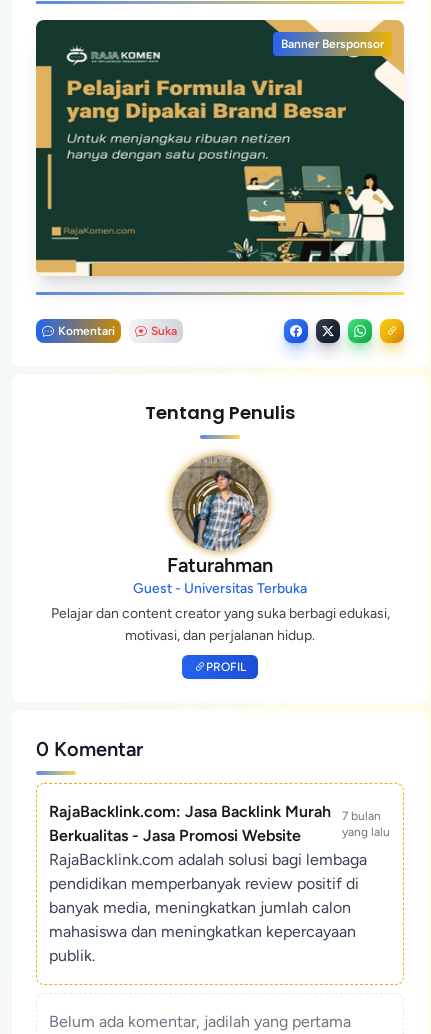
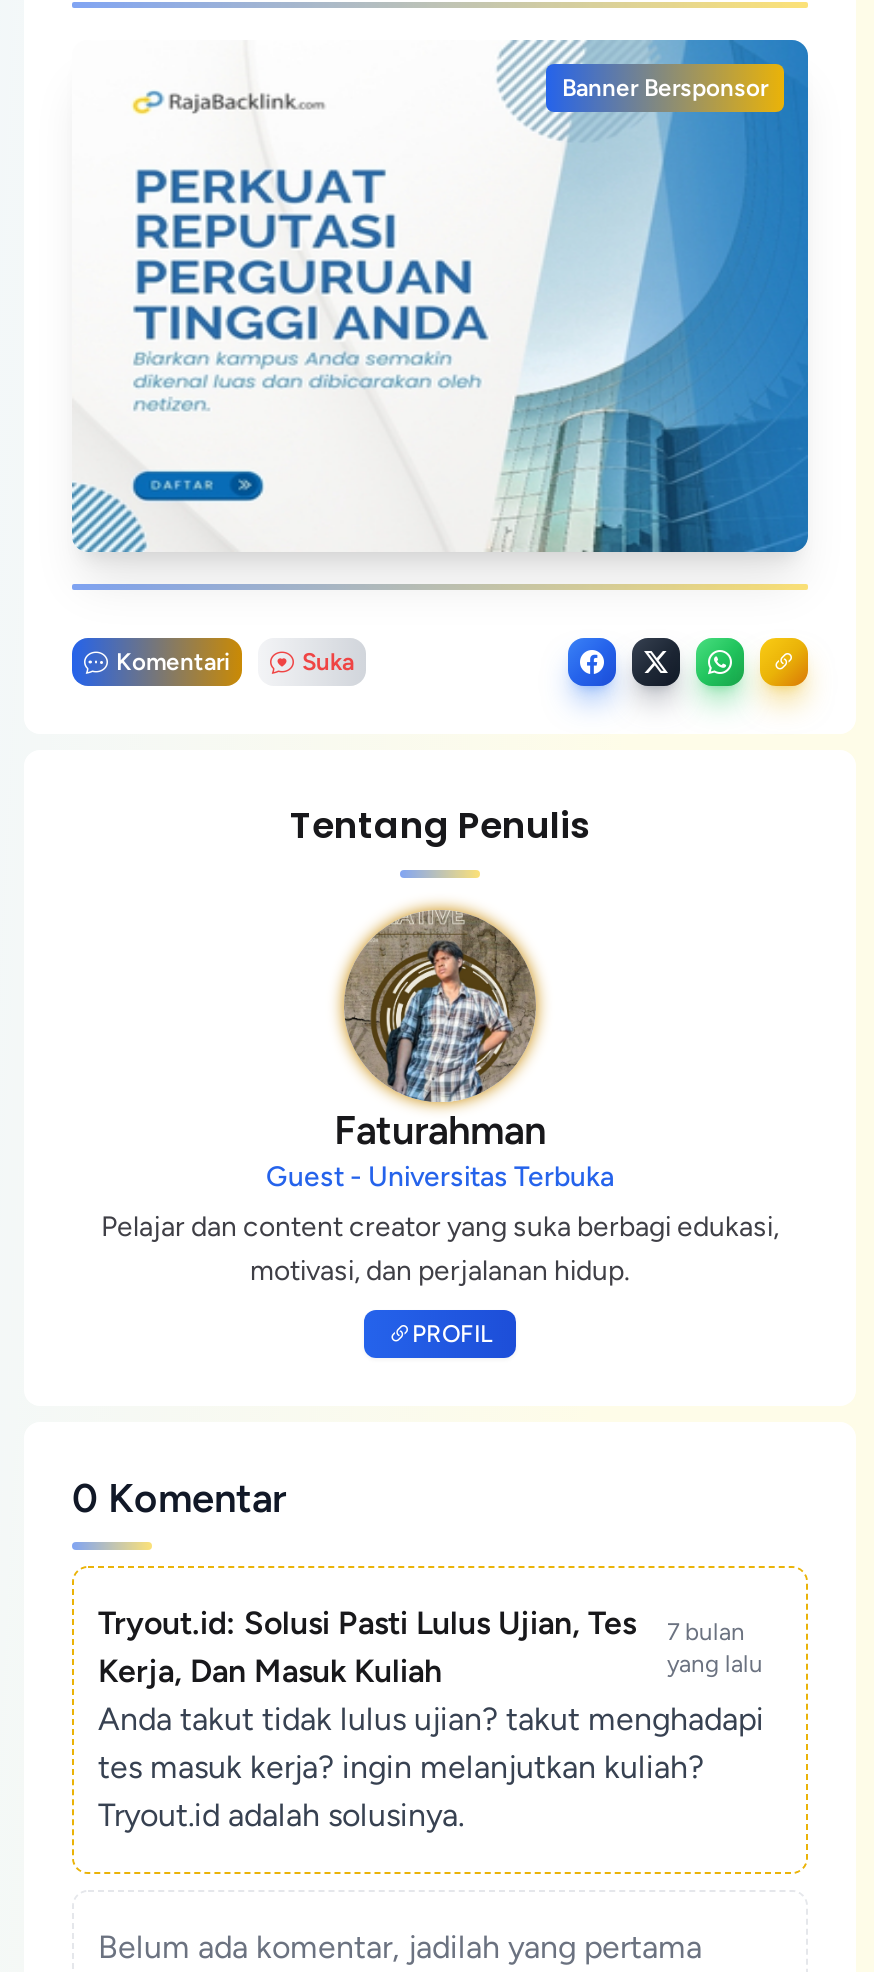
[35,19,405,277] [image] -> [70,38,810,554] [image]
[49,802,331,845] RajaBacklink.com: Jasa Backlink Murah | Berkualitas - Jasa Promosi Website -> [98,1604,636,1690] Tryout.id: Solusi Pasti Lulus Ujian, Tes | Kerja, Dan Masuk Kuliah
[49,850,367,965] RajaBacklink.com adalah solusi bagi lembaga | pendidikan memperbanyak review positif di | banyak media, meningkatkan jumlah calon | mahasiswa dan meningkatkan kepercayaan | publik. -> [98,1700,764,1834] Anda takut tidak lulus ujian? takut menghadapi | tes masuk kerja? ingin melanjutkan kuliah? | Tryout.id adalah solusinya.

